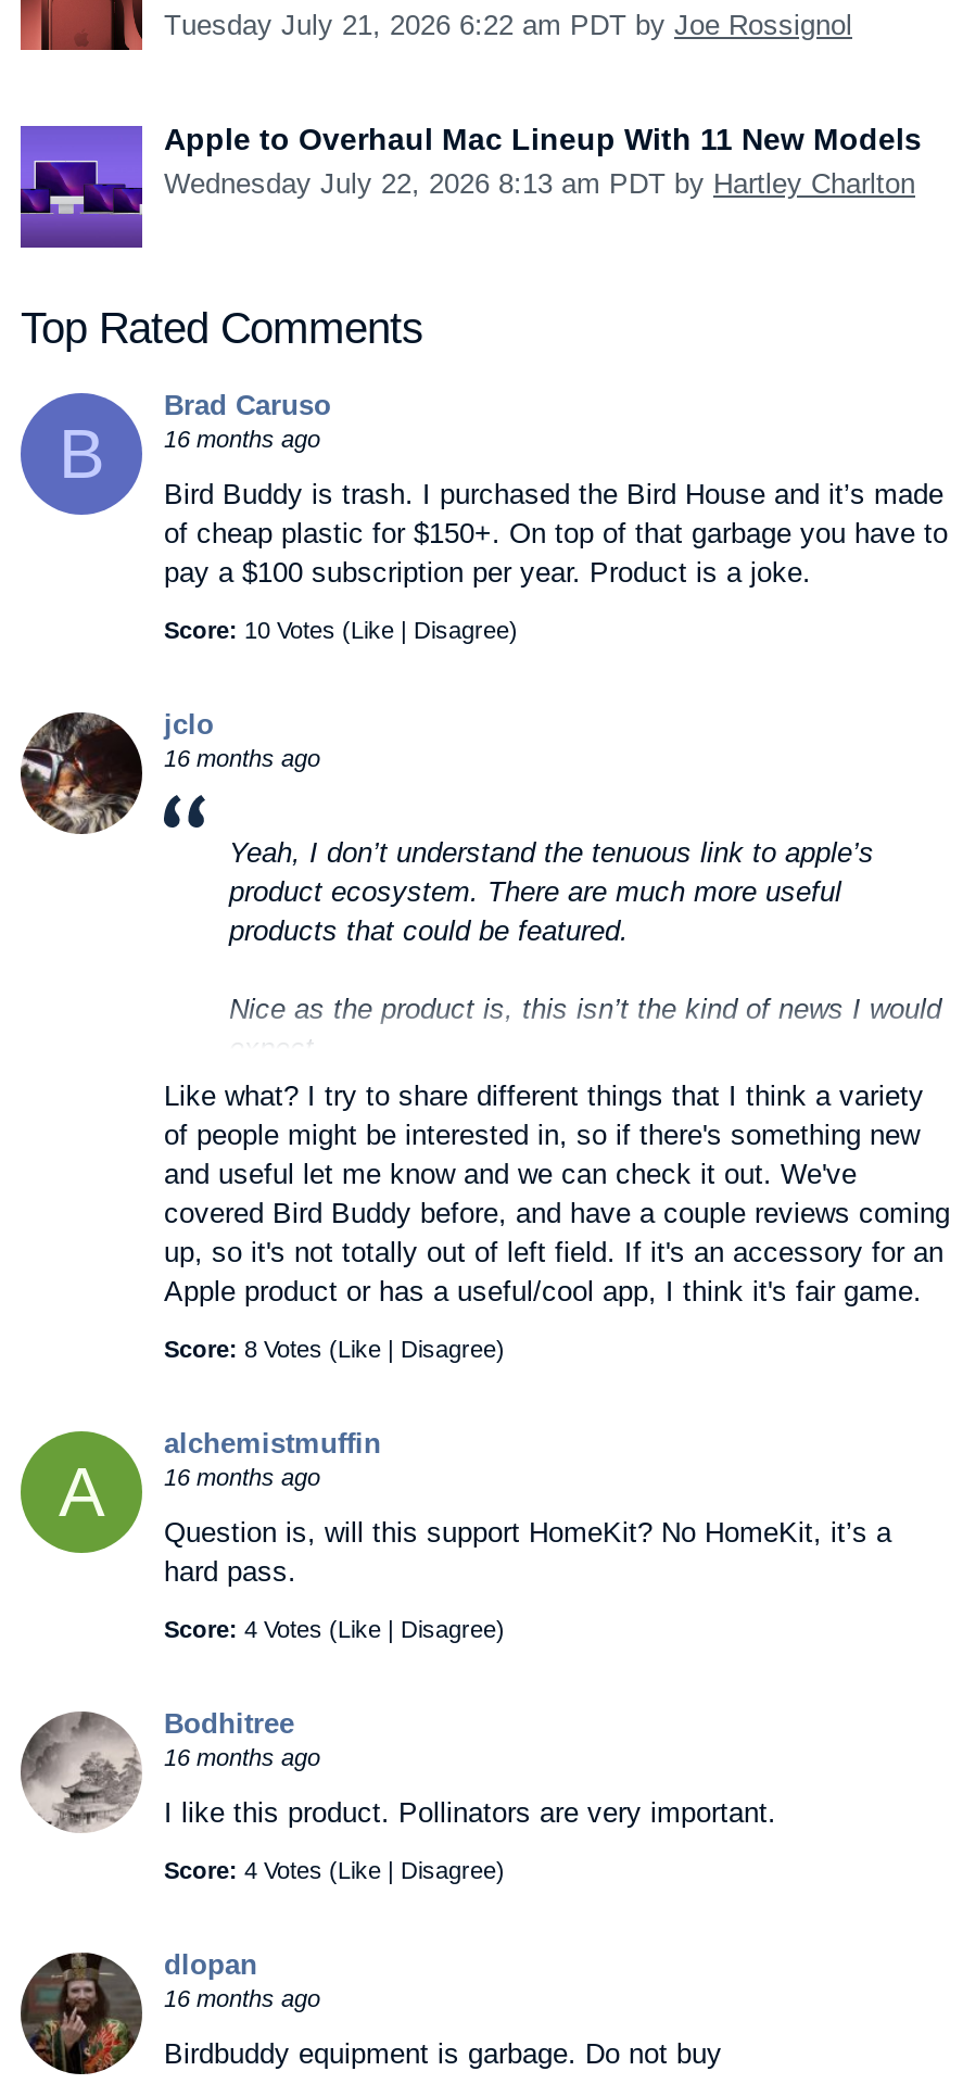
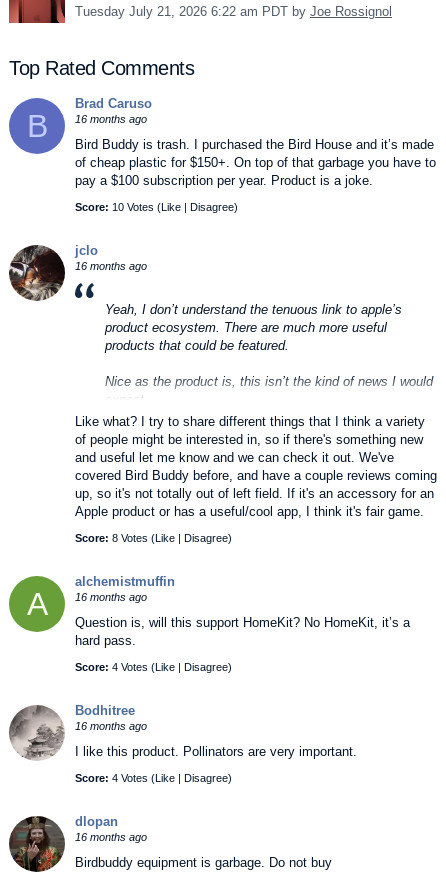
[18,122,922,250] [image] | Apple to Overhaul Mac Lineup With 11 New Models | Wednesday July 22, 2026 8:13 am PDT by Hartley Charlton -> none

